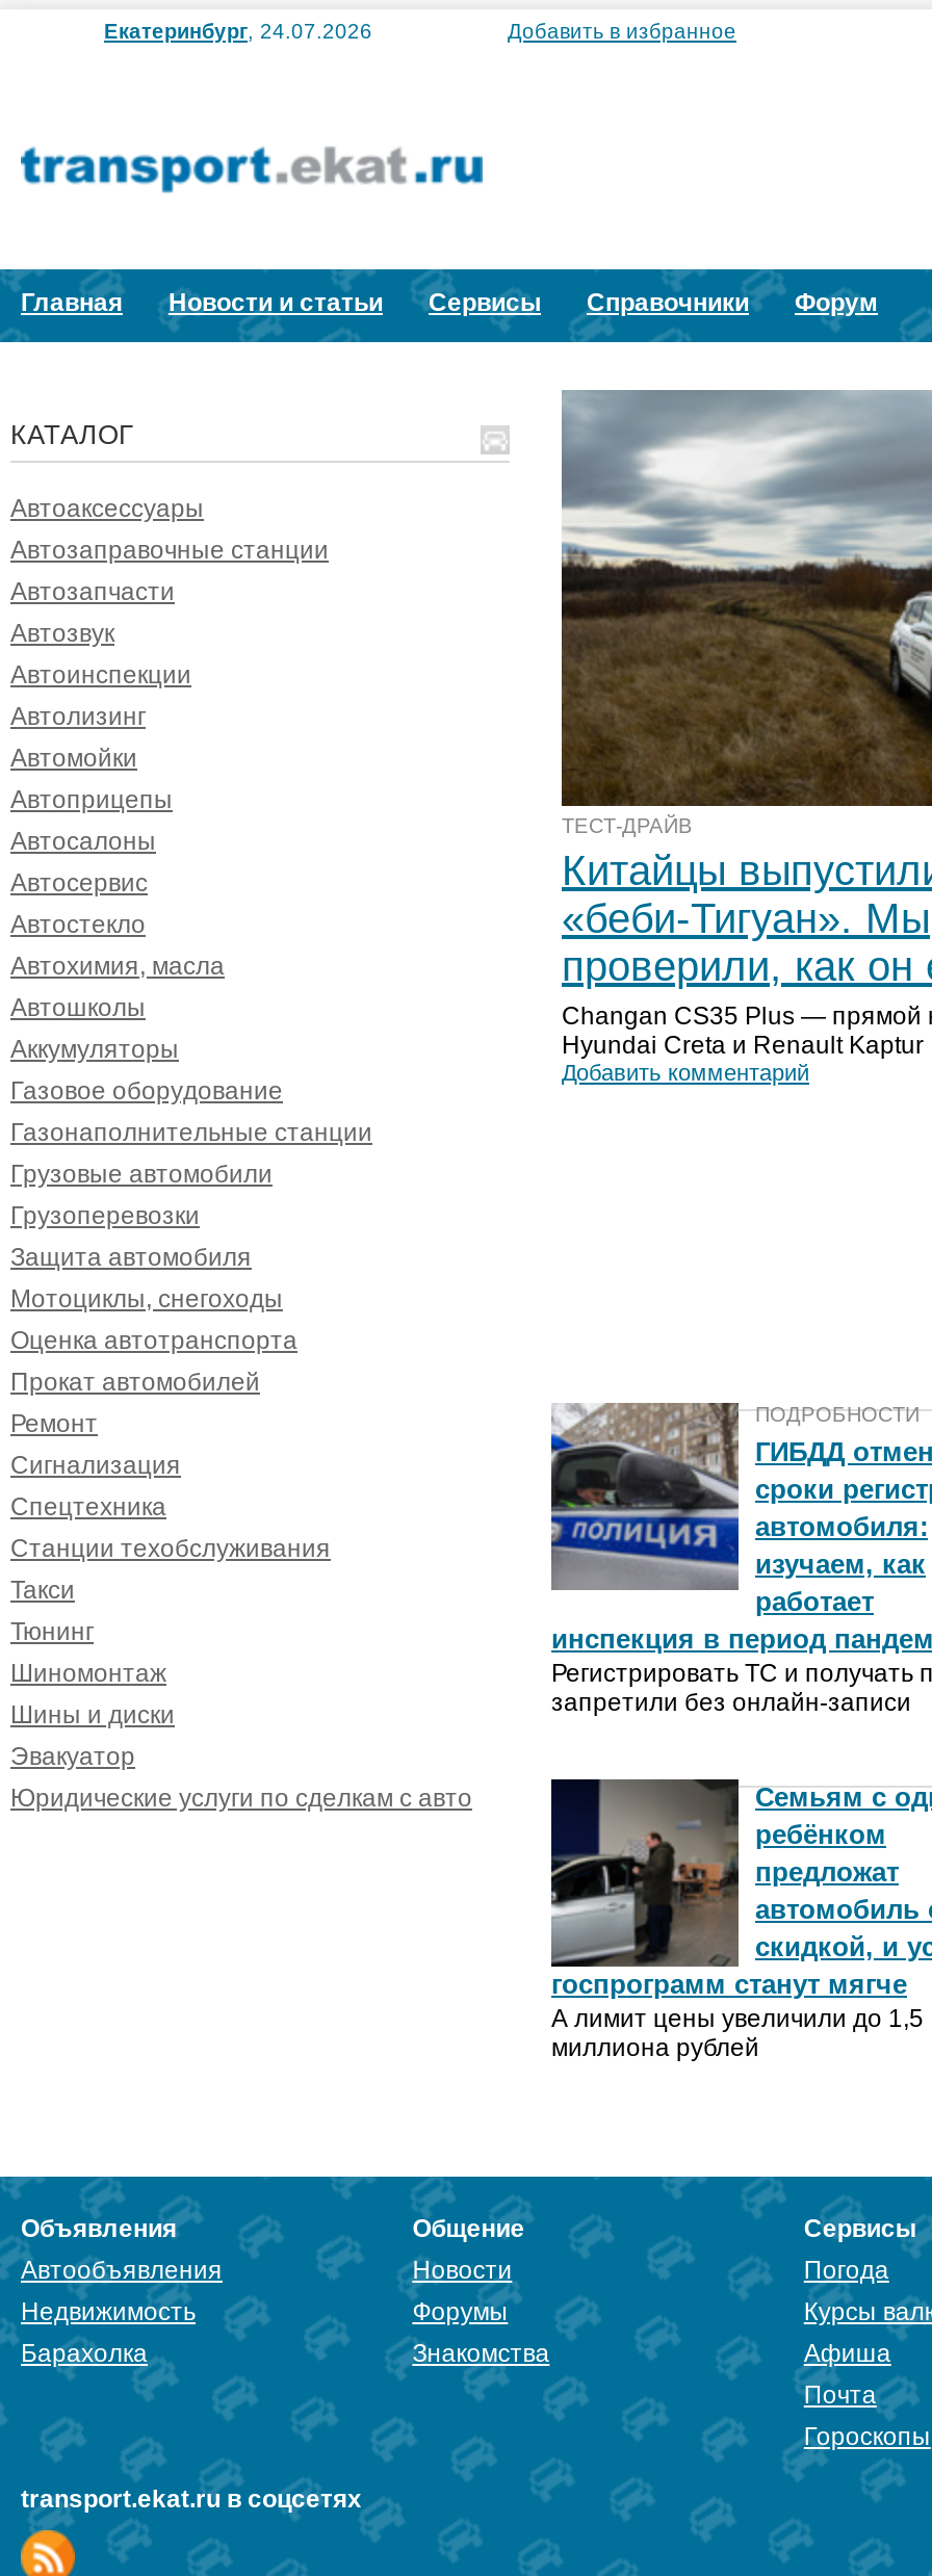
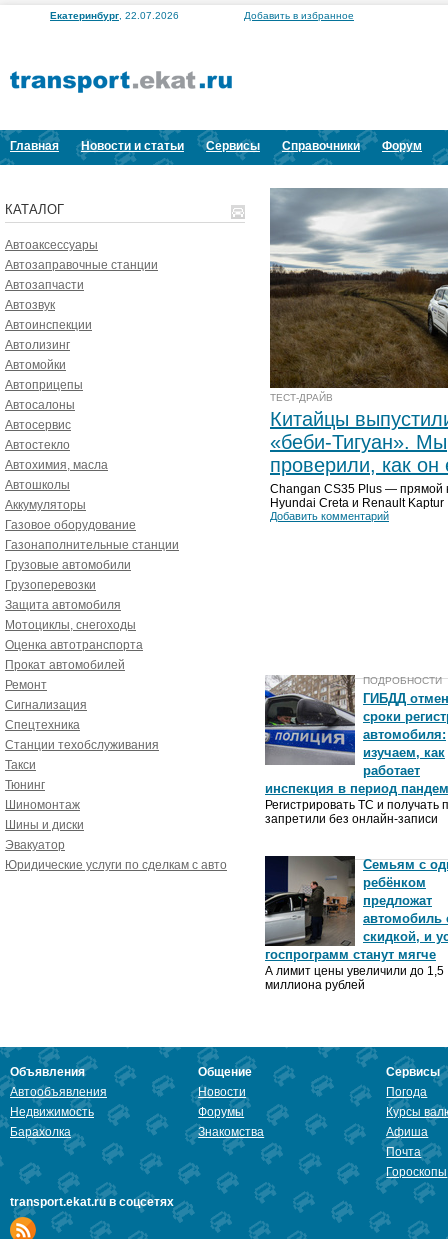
[104,20,372,43] Екатеринбург, 24.07.2026 -> [50,10,179,21] Екатеринбург, 22.07.2026

